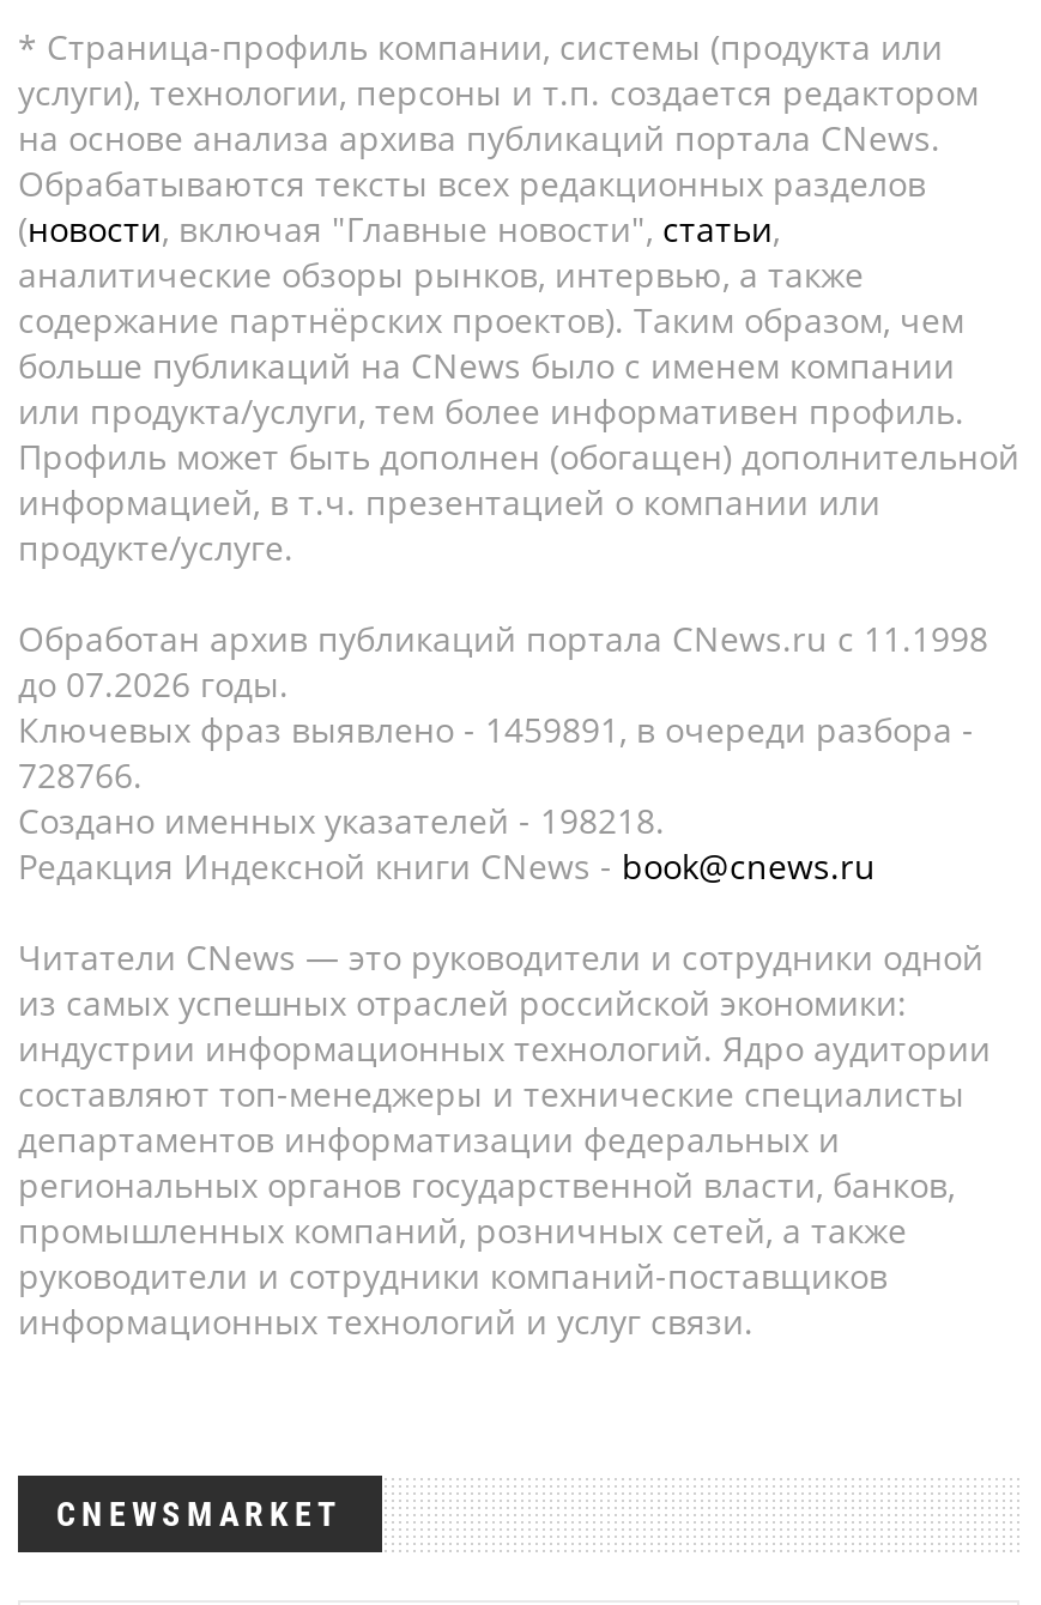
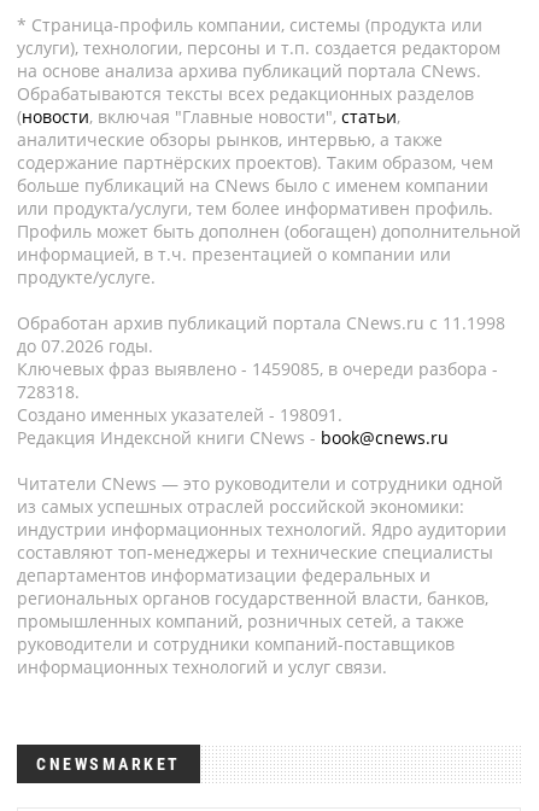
[18,707,974,752] Ключевых фраз выявлено - 1459891, в очереди разбора - -> [17,357,498,380] Ключевых фраз выявлено - 1459085, в очереди разбора -
[18,752,143,798] 728766. -> [17,380,80,403] 728318.
[18,798,665,843] Создано именных указателей - 198218. -> [17,403,342,426] Создано именных указателей - 198091.

